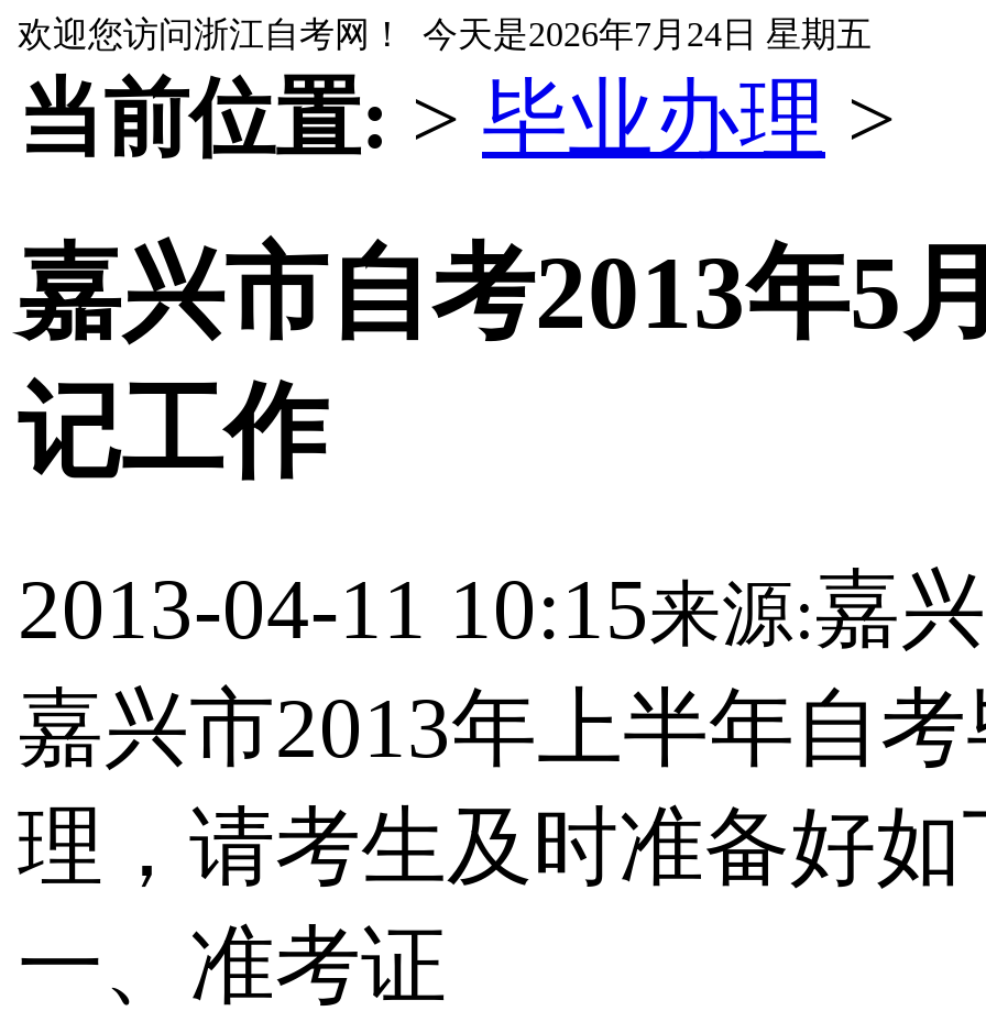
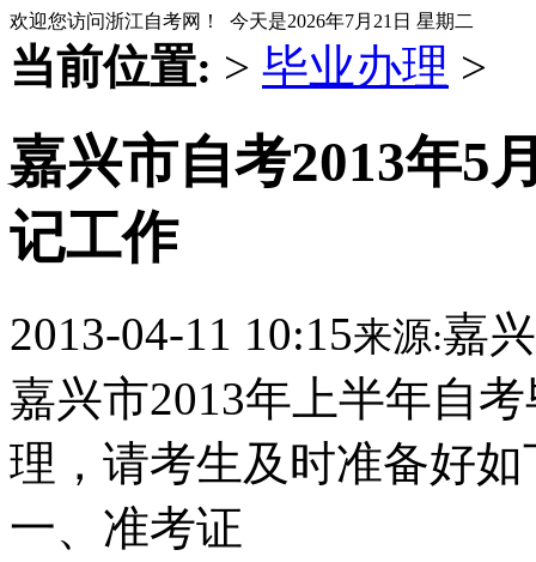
[18,15,872,53] 欢迎您访问浙江自考网！ 今天是2026年7月24日 星期五 -> [10,11,474,31] 欢迎您访问浙江自考网！ 今天是2026年7月21日 星期二

